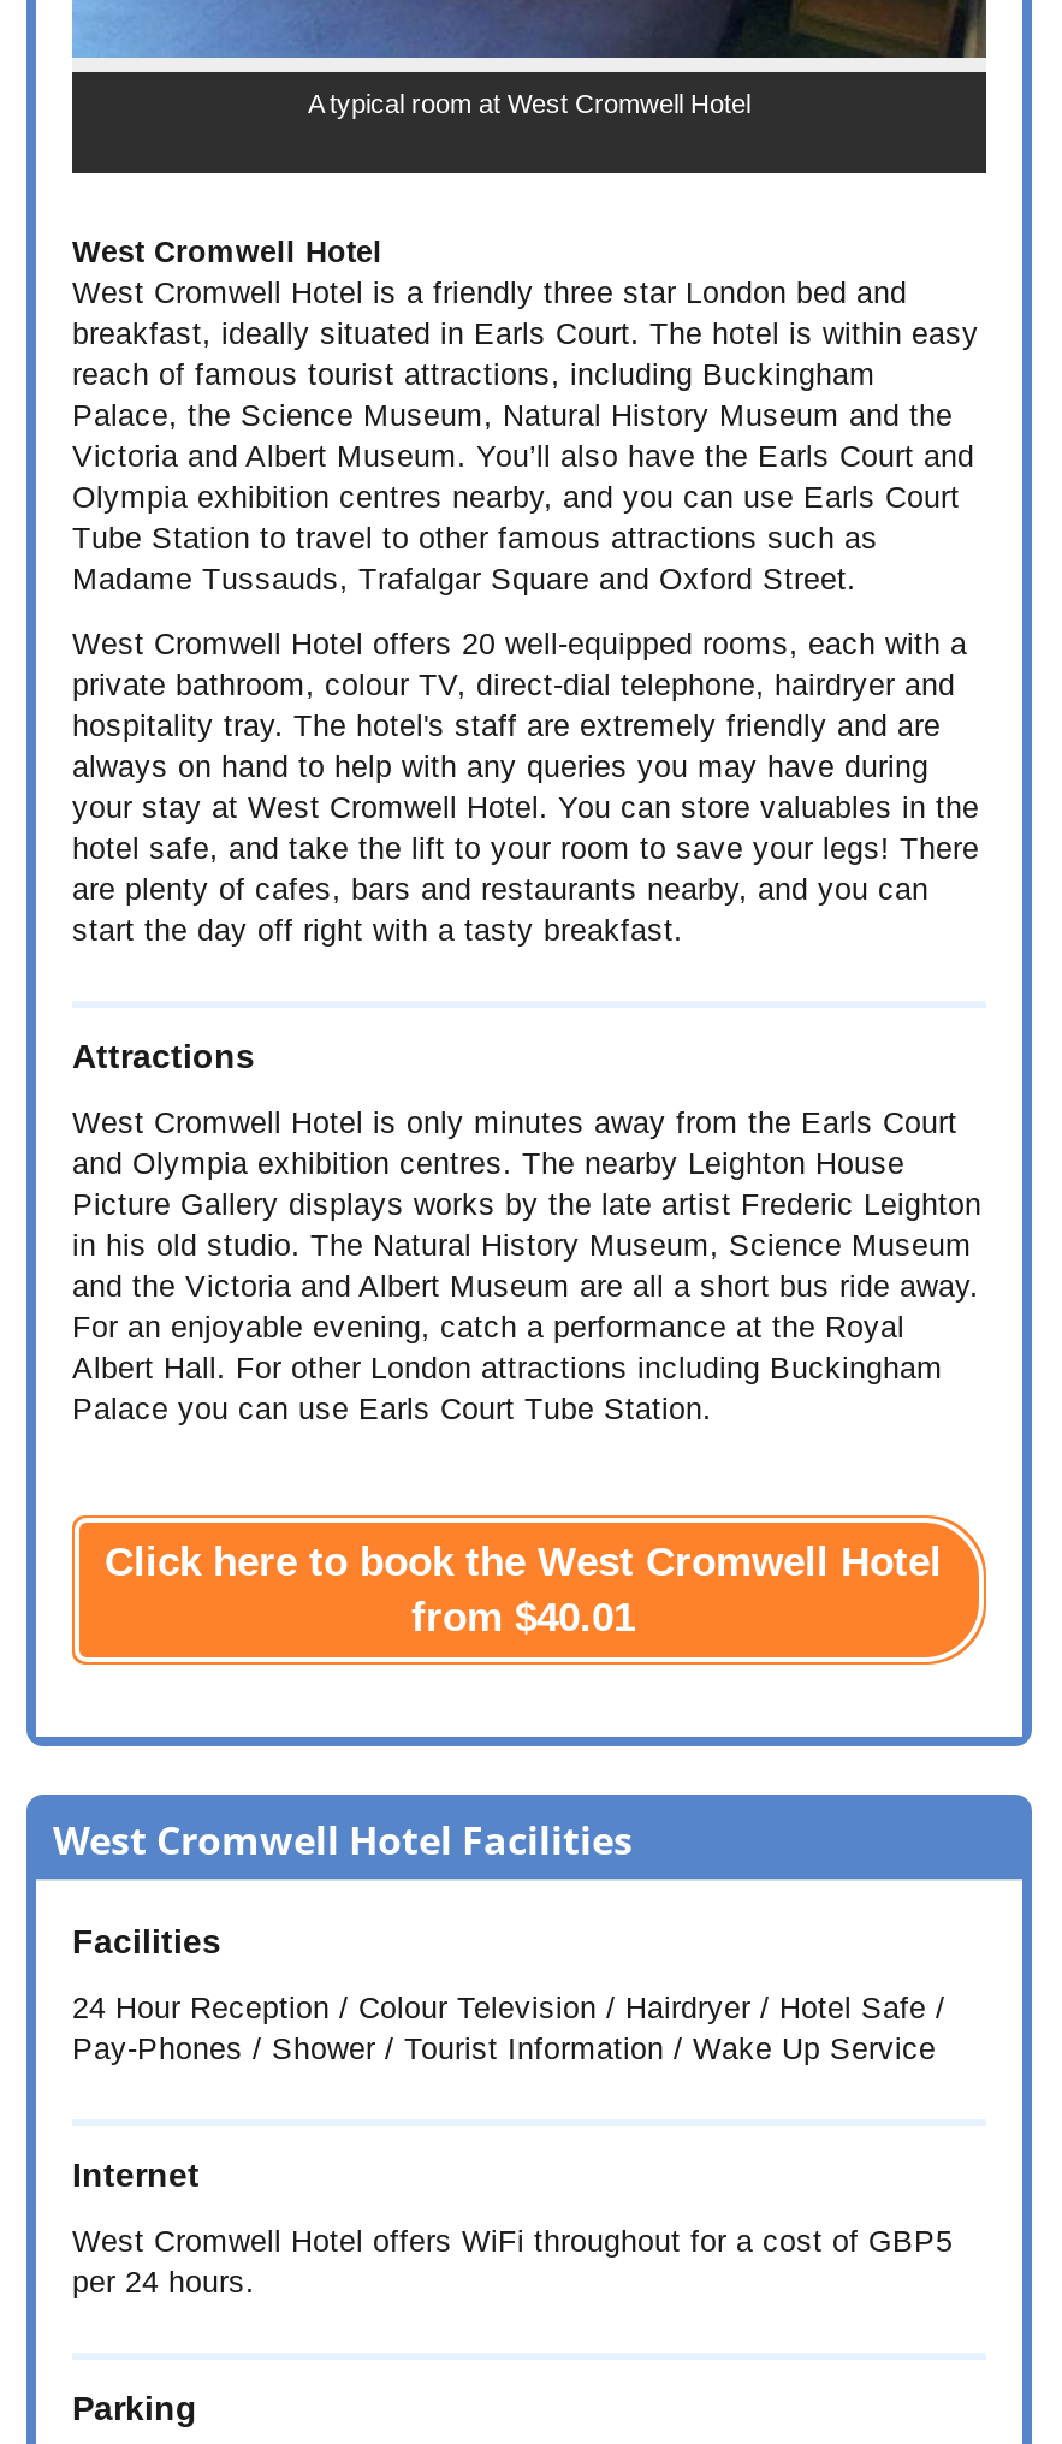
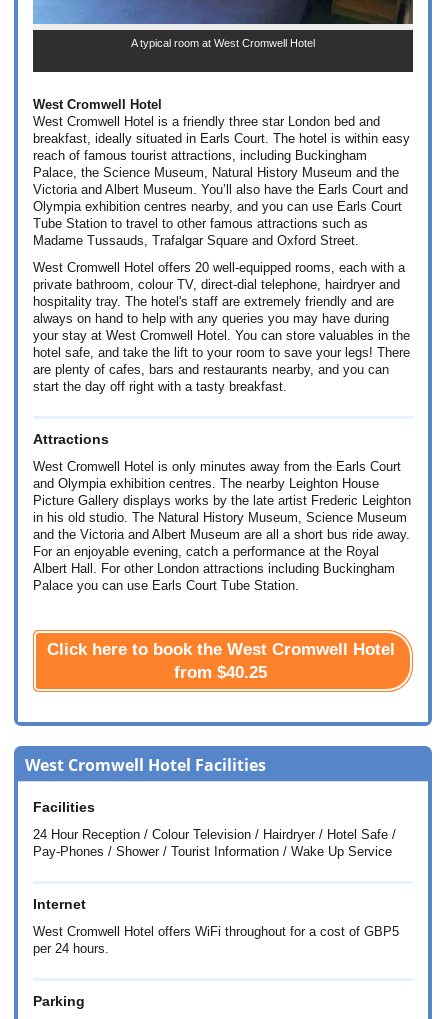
[411,1595,635,1641] from $40.01 -> [174,663,267,682] from $40.25

